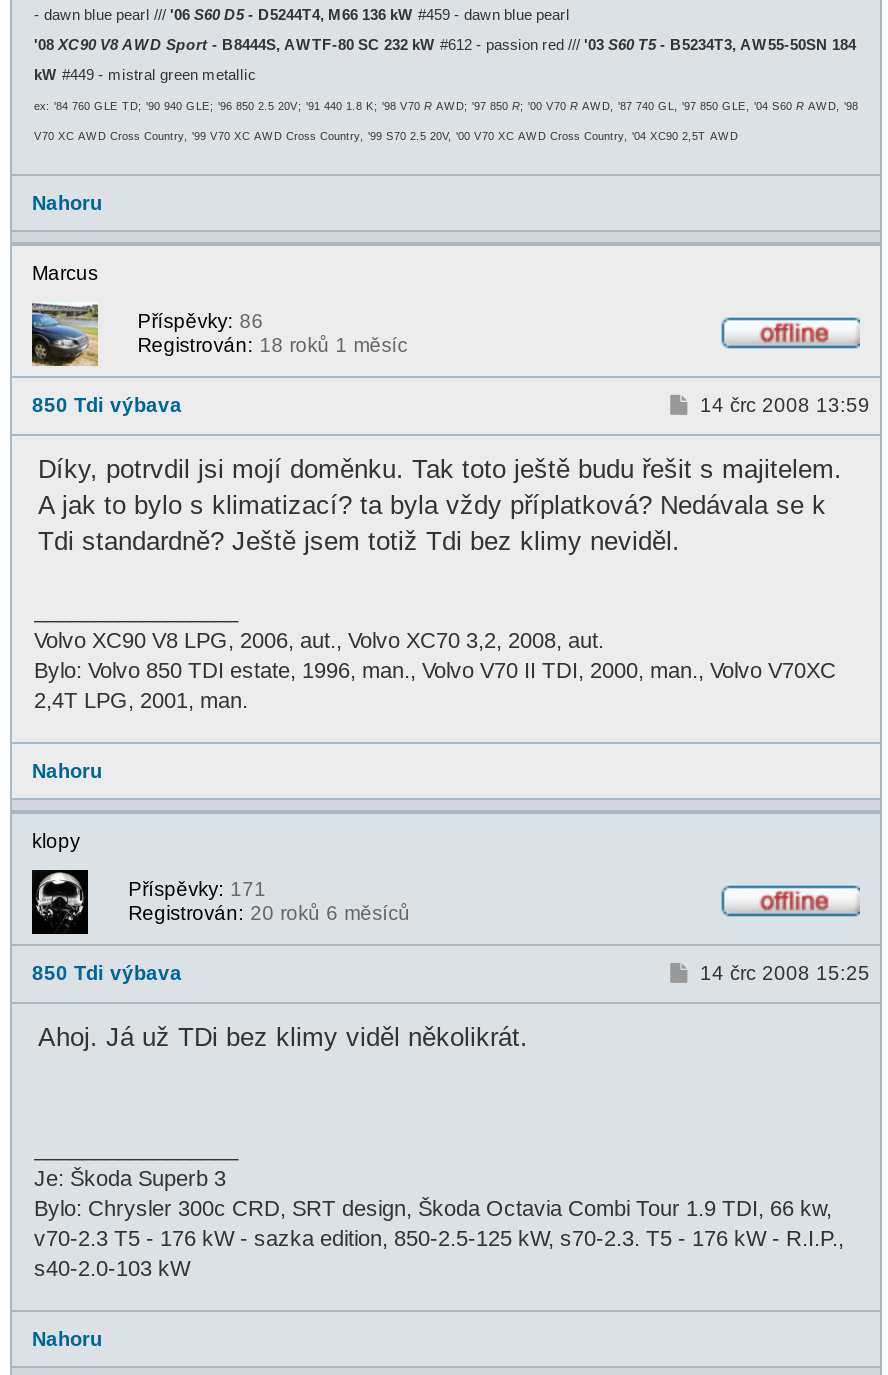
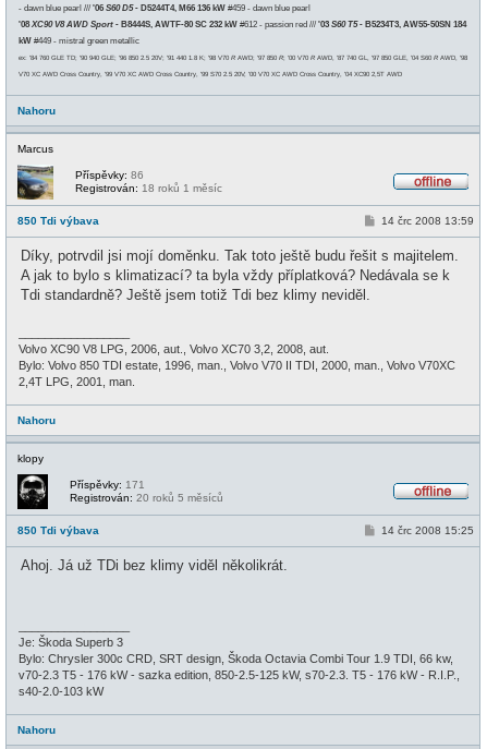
[128,902,410,924] Registrován: 20 roků 6 měsíců -> [70,492,223,504] Registrován: 20 roků 5 měsíců

